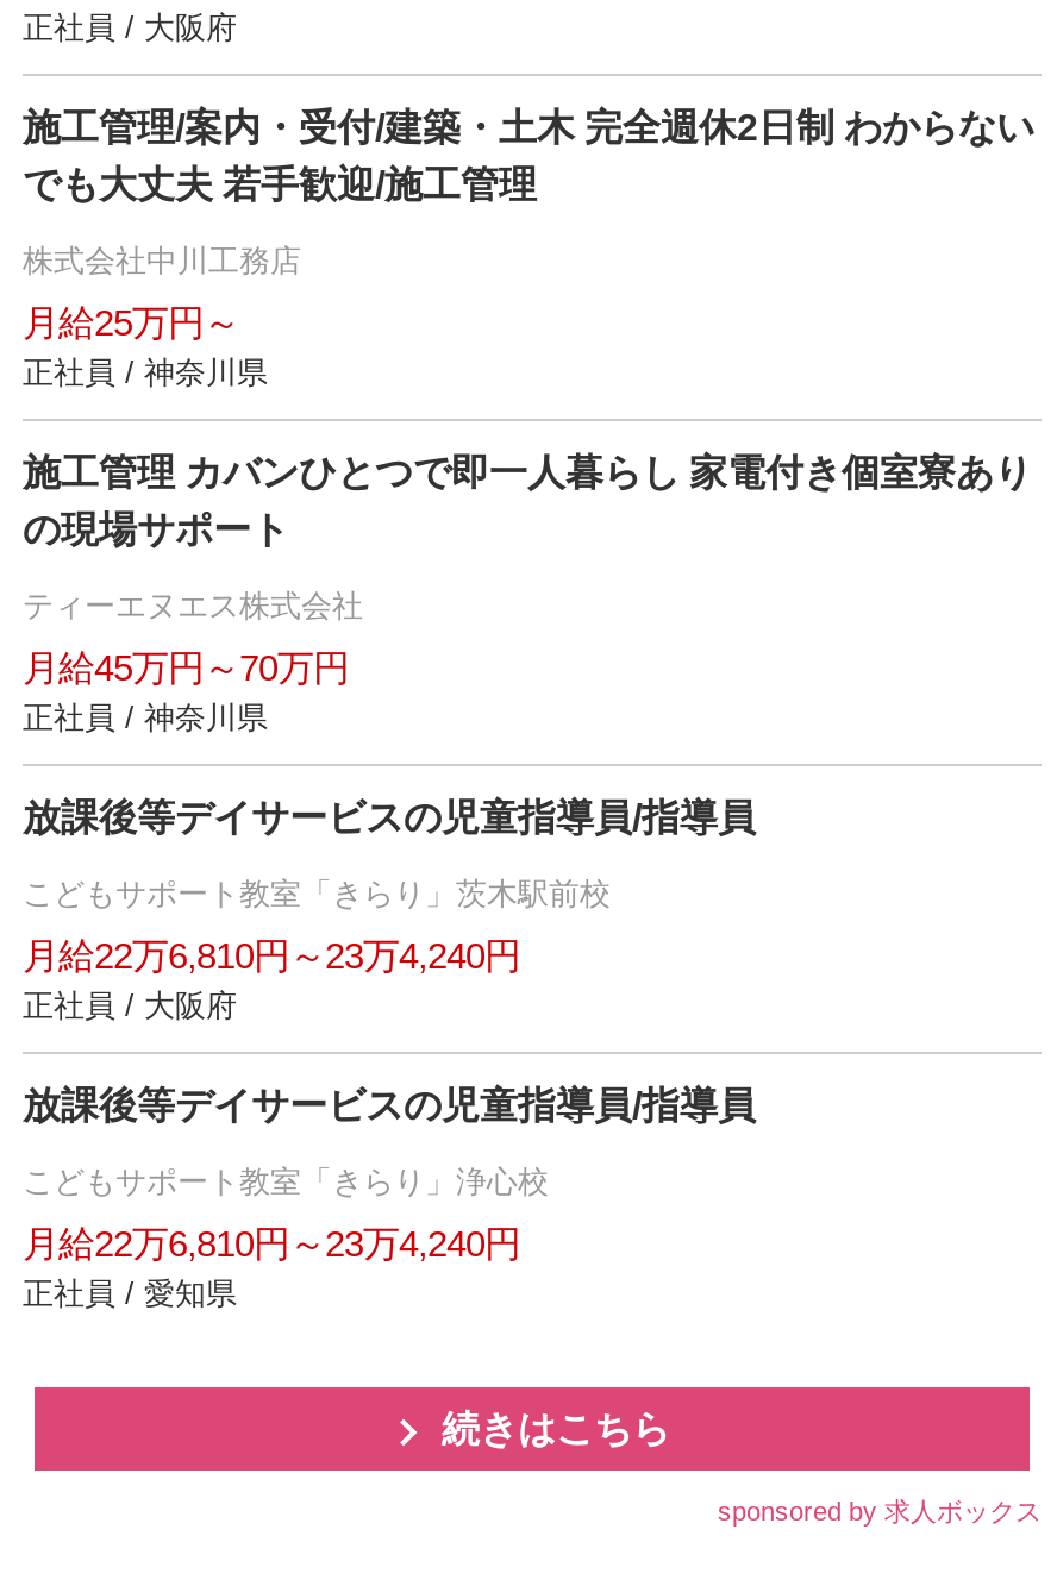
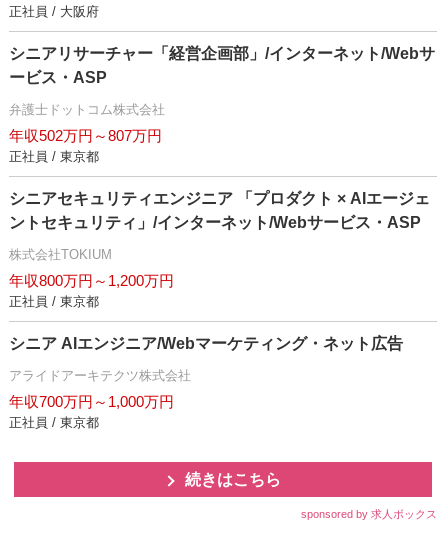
[23,107,1034,1311] 施工管理/案内・受付/建築・土木 完全週休2日制 わからない | でも大丈夫 若手歓迎/施工管理 | 株式会社中川工務店 | 月給25万円～ | 正社員 / 神奈川県 | 施工管理 カバンひとつで即一人暮らし 家電付き個室寮あり | の現場サポート | ティーエヌエス株式会社 | 月給45万円～70万円 | 正社員 / 神奈川県 | 放課後等デイサービスの児童指導員/指導員 | こどもサポート教室「きらり」茨木駅前校 | 月給22万6,810円～23万4,240円 | 正社員 / 大阪府 | 放課後等デイサービスの児童指導員/指導員 | こどもサポート教室「きらり」浄心校 | 月給22万6,810円～23万4,240円 | 正社員 / 愛知県 -> [9,45,435,430] シニアリサーチャー「経営企画部」/インターネット/Webサ | ービス・ASP | 弁護士ドットコム株式会社 | 年収502万円～807万円 | 正社員 / 東京都 | シニアセキュリティエンジニア 「プロダクト × AIエージェ | ントセキュリティ」/インターネット/Webサービス・ASP | 株式会社TOKIUM | 年収800万円～1,200万円 | 正社員 / 東京都 | シニア AIエンジニア/Webマーケティング・ネット広告 | アライドアーキテクツ株式会社 | 年収700万円～1,000万円 | 正社員 / 東京都

